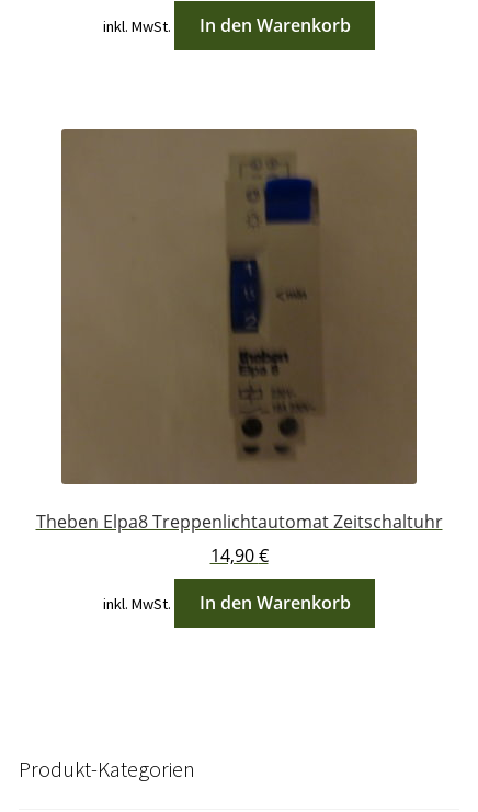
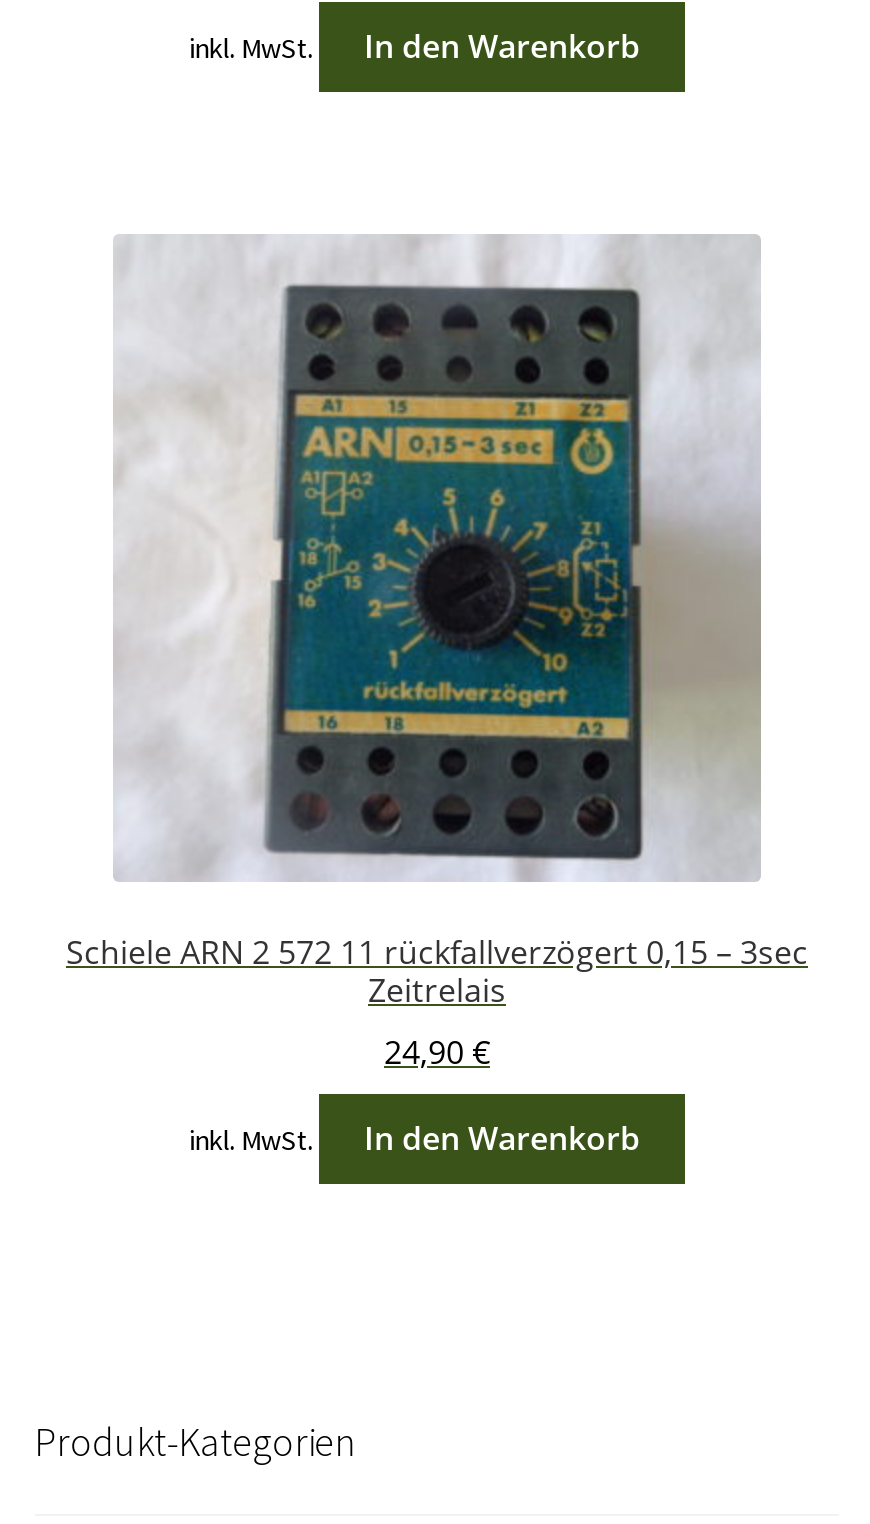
[36,128,442,568] [image] | Theben Elpa8 Treppenlichtautomat Zeitschaltuhr | 14,90 € -> [66,236,808,1074] [image] | Schiele ARN 2 572 11 rückfallverzögert 0,15 – 3sec | Zeitrelais | 24,90 €

